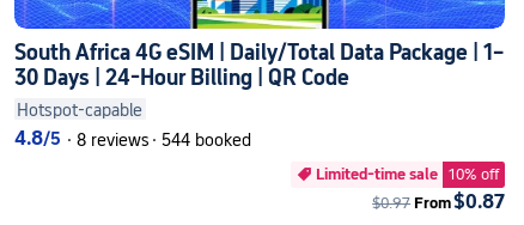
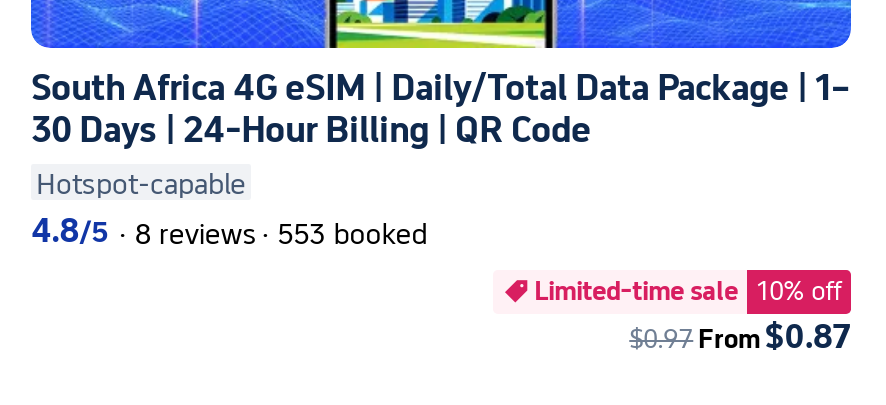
[14,126,251,150] 4.8/5 · 8 reviews · 544 booked -> [31,211,427,251] 4.8/5 · 8 reviews · 553 booked

